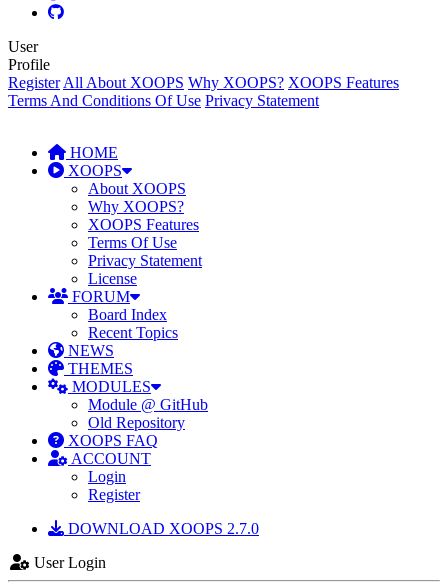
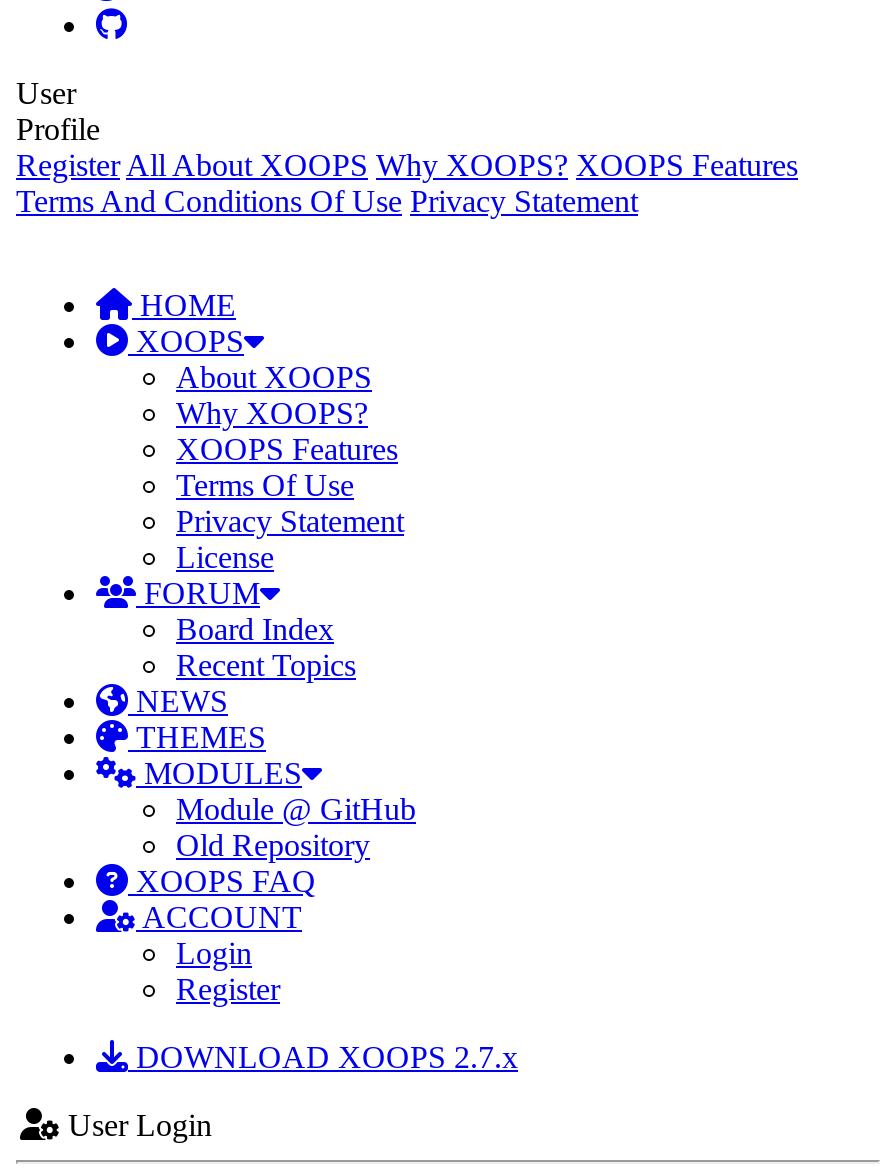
[64,520,259,537] DOWNLOAD XOOPS 2.7.0 -> [128,1040,518,1074] DOWNLOAD XOOPS 2.7.x

